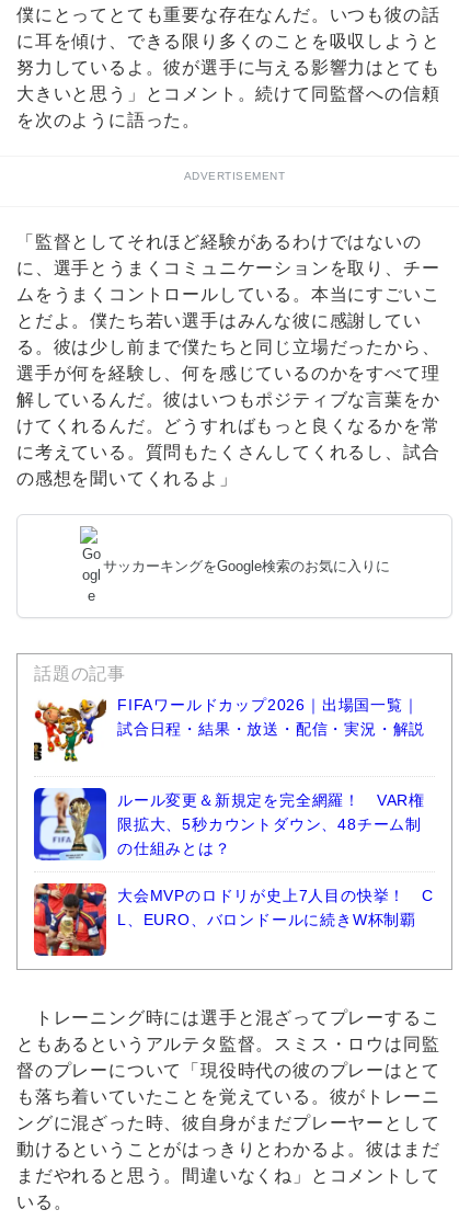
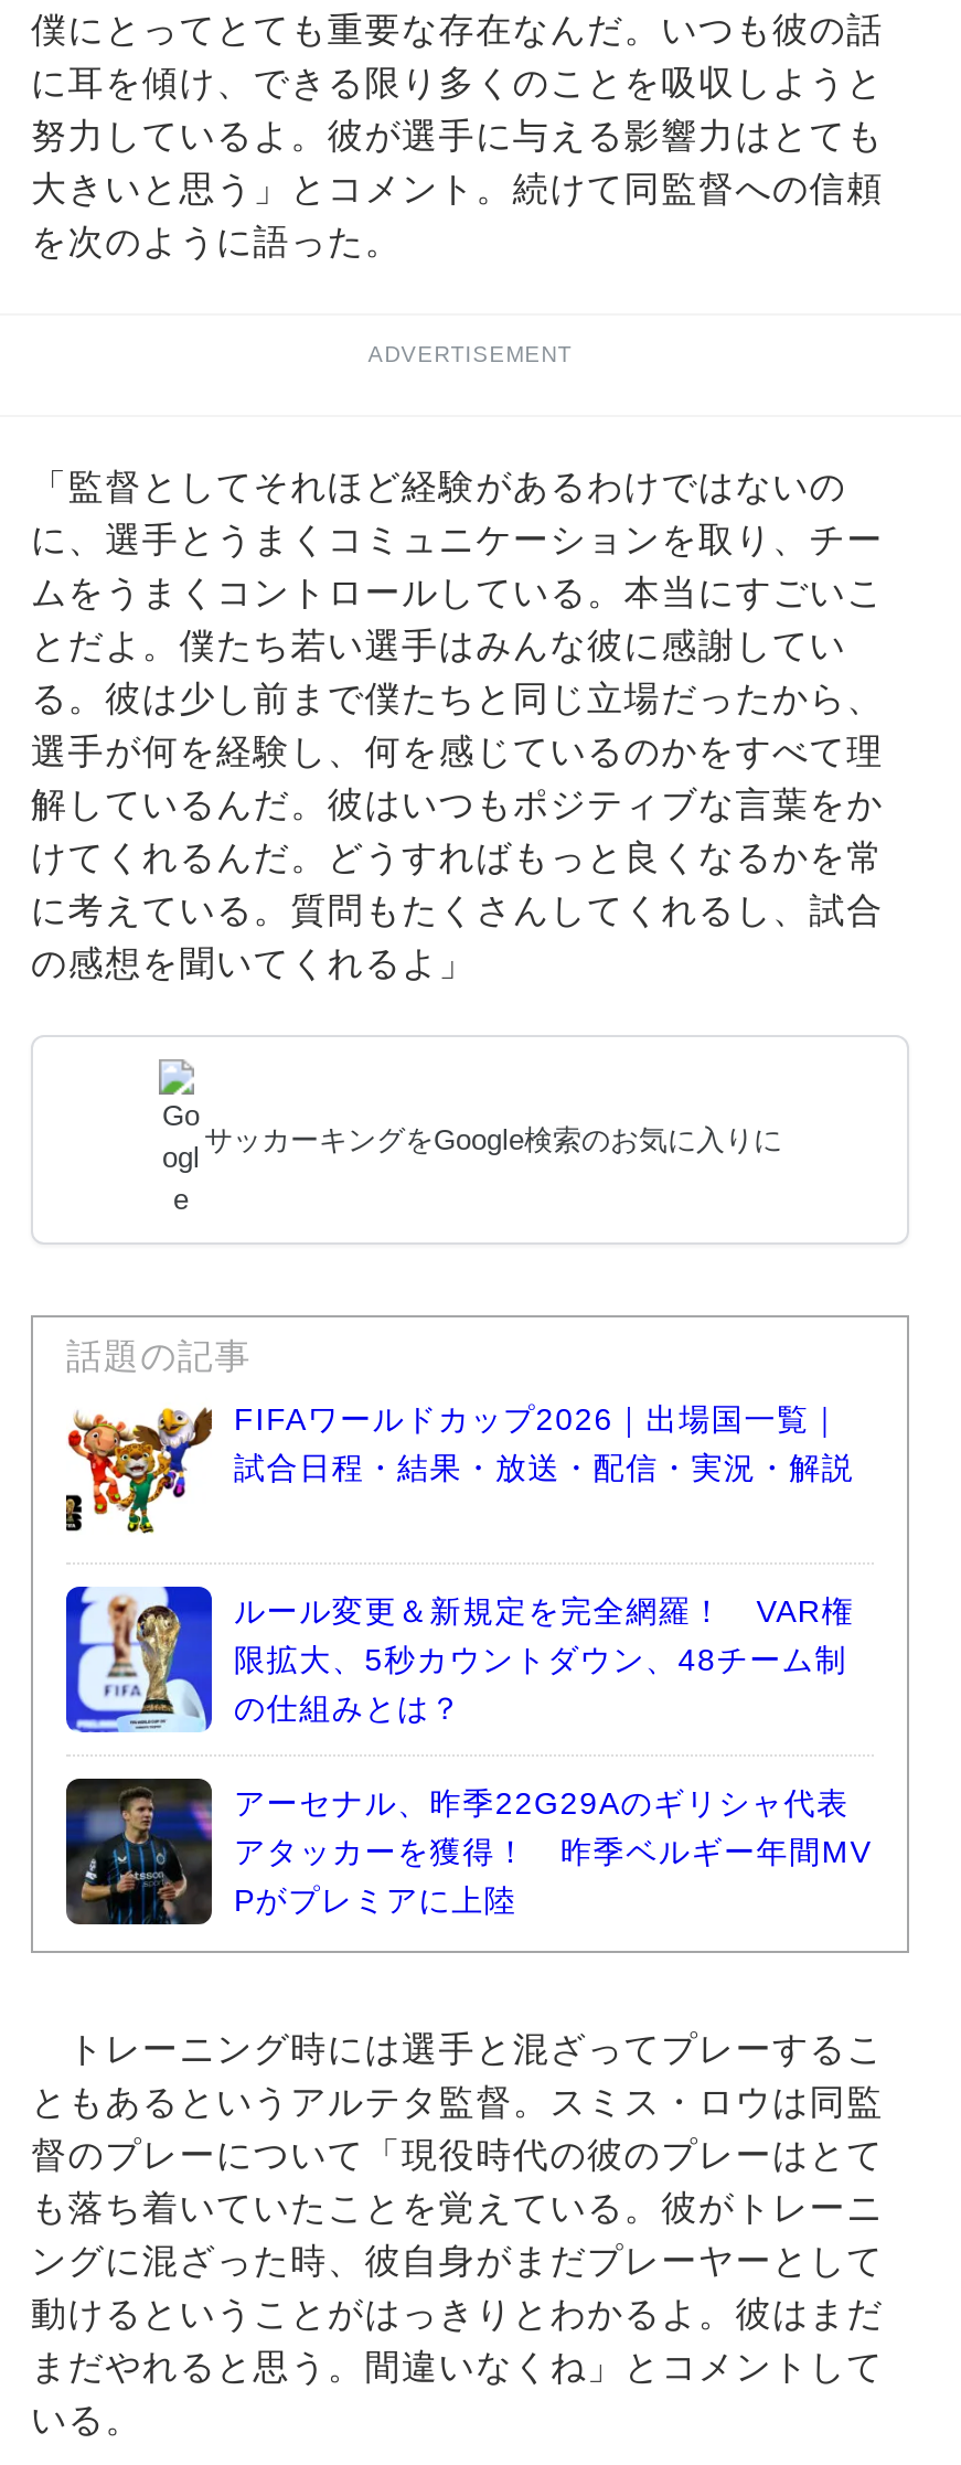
[33,882,434,957] [image] | 大会MVPのロドリが史上7人目の快挙！ C | L、EURO、バロンドールに続きW杯制覇 -> [64,1776,872,1927] [image] | アーセナル、昨季22G29Aのギリシャ代表 | アタッカーを獲得！ 昨季ベルギー年間MV | Pがプレミアに上陸

